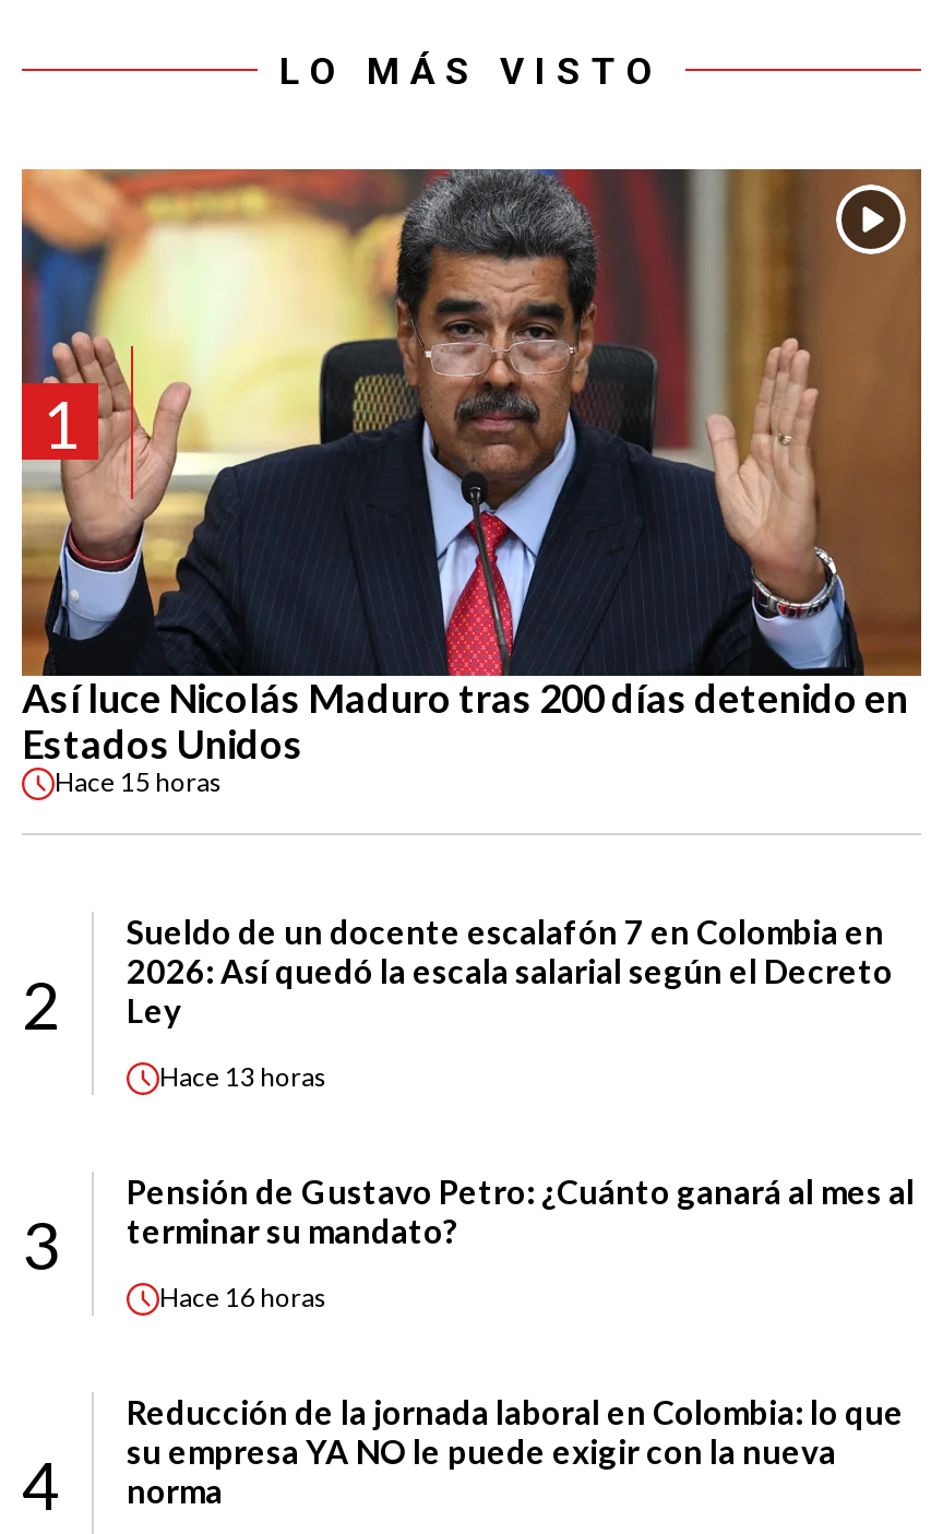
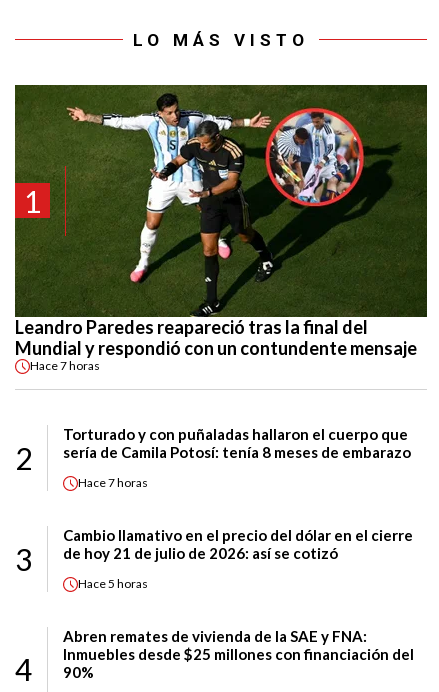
[20,167,923,798] [image] | Así luce Nicolás Maduro tras 200 días detenido en | Estados Unidos | Hace 15 horas -> [14,84,428,373] [image] | Leandro Paredes reapareció tras la final del | Mundial y respondió con un contundente mensaje | Hace 7 horas
[127,911,893,1029] Sueldo de un docente escalafón 7 en Colombia en | 2026: Así quedó la escala salarial según el Decreto | Ley -> [63,425,411,461] Torturado y con puñaladas hallaron el cuerpo que | sería de Camila Potosí: tenía 8 meses de embarazo
[159,1060,327,1093] Hace 13 horas -> [78,475,148,490] Hace 7 horas
[127,1171,915,1249] Pensión de Gustavo Petro: ¿Cuánto ganará al mes al | terminar su mandato? -> [63,526,413,562] Cambio llamativo en el precio del dólar en el cierre | de hoy 21 de julio de 2026: así se cotizó
[159,1281,327,1314] Hace 16 horas -> [78,576,148,591] Hace 5 horas
[127,1391,904,1509] Reducción de la jornada laboral en Colombia: lo que | su empresa YA NO le puede exigir con la nueva | norma -> [63,627,414,681] Abren remates de vivienda de la SAE y FNA: | Inmuebles desde $25 millones con financiación del | 90%

